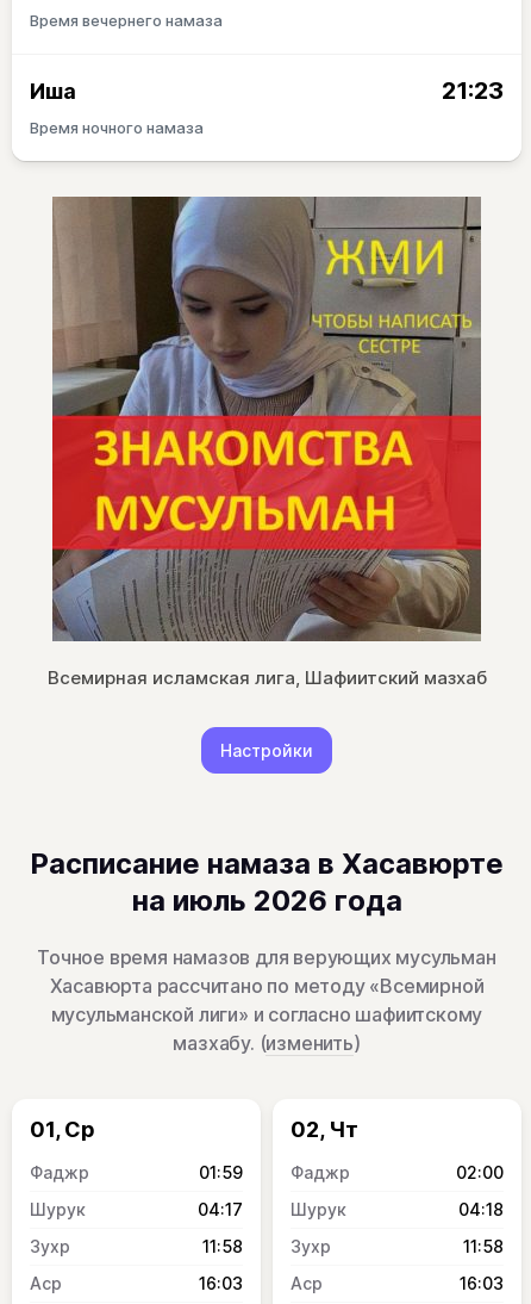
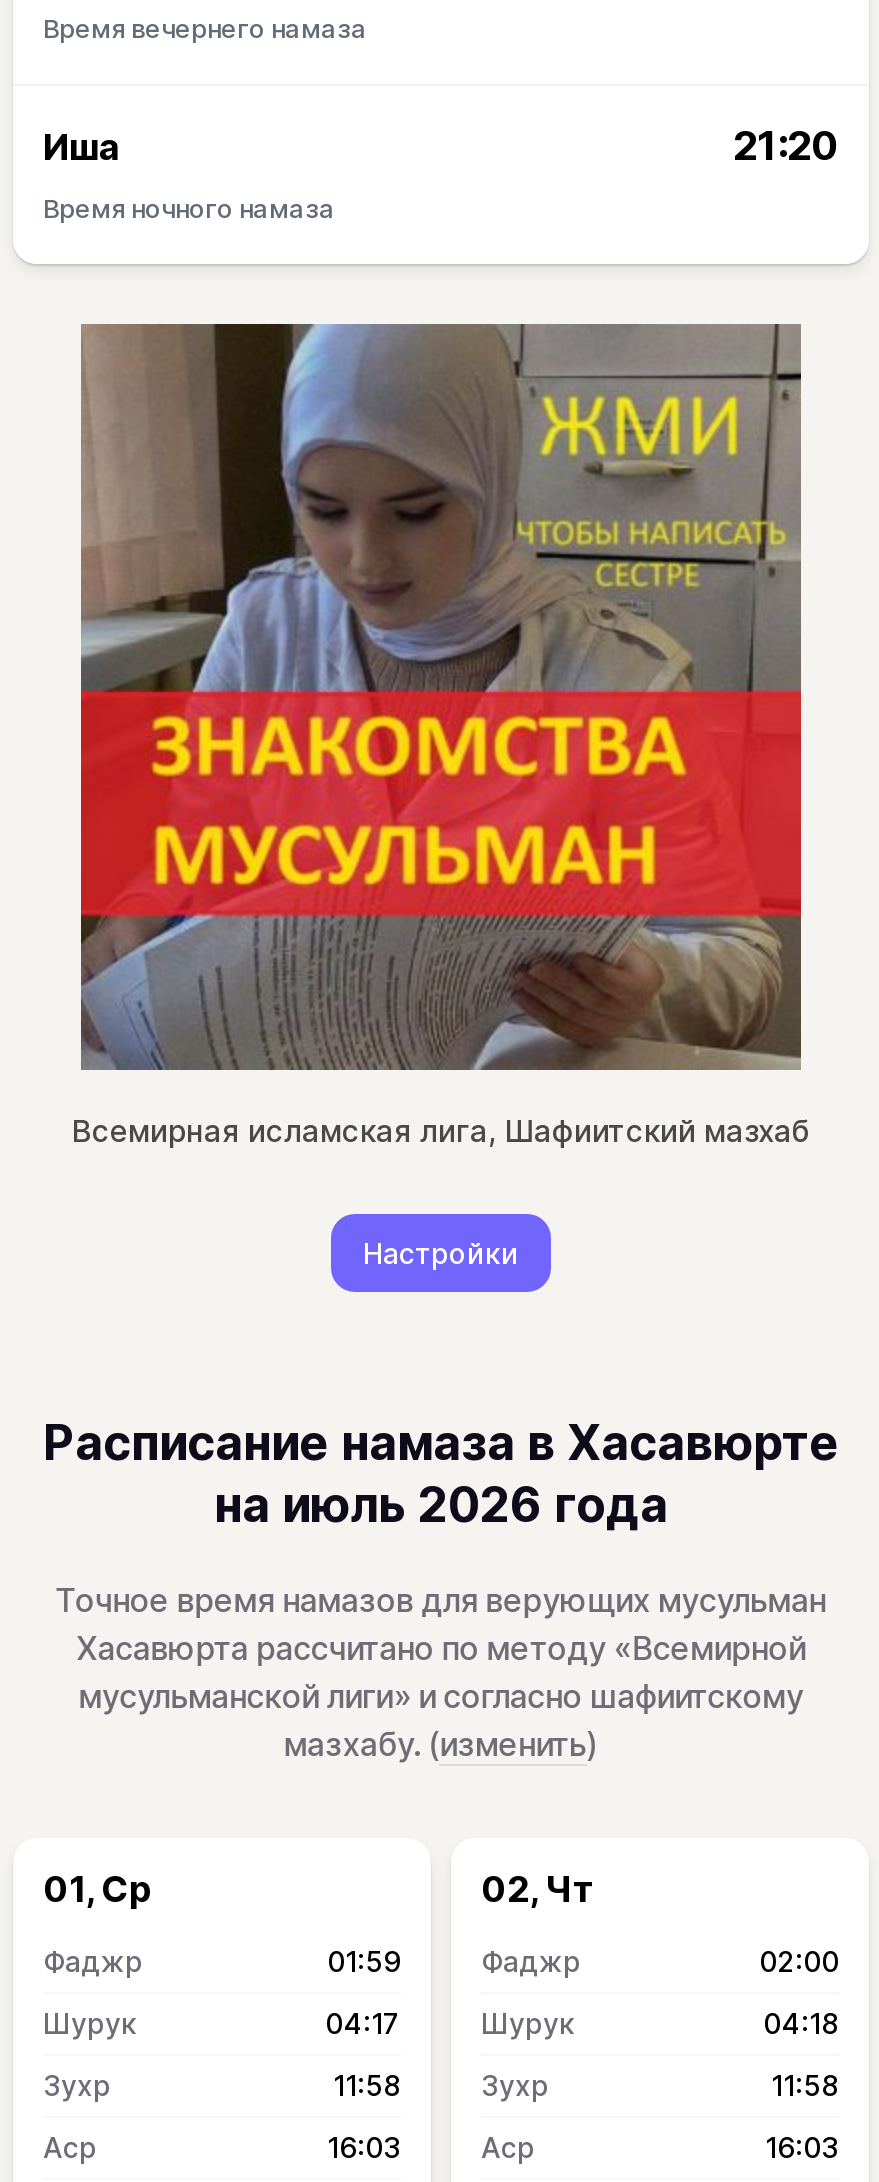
[442,76,504,105] 21:23 -> [733,122,839,170] 21:20

